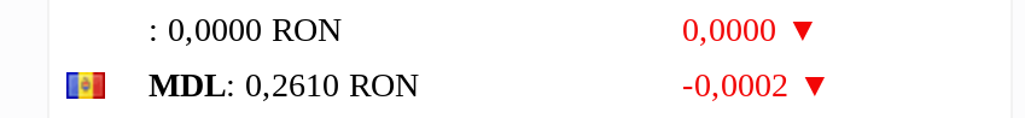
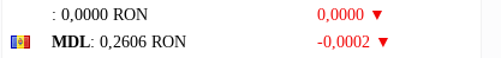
[148,67,419,104] MDL: 0,2610 RON -> [52,33,186,51] MDL: 0,2606 RON

